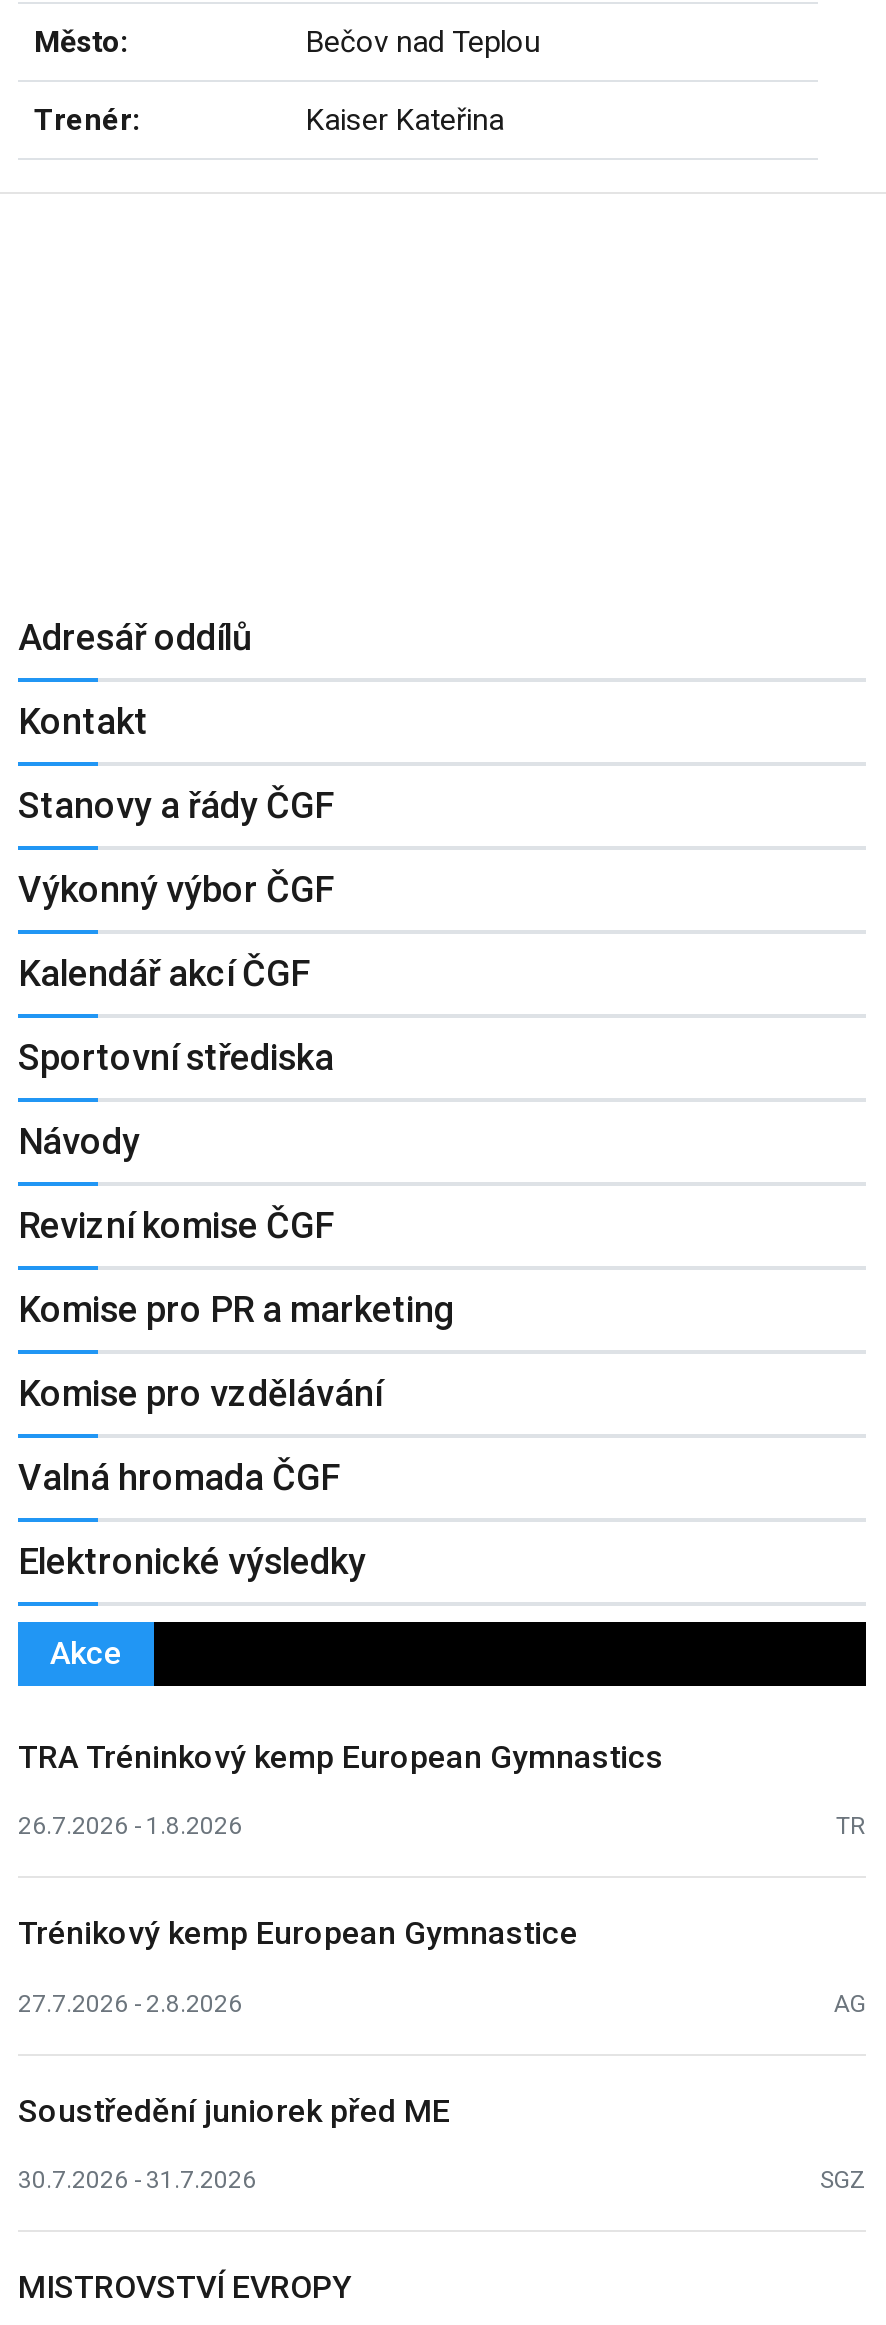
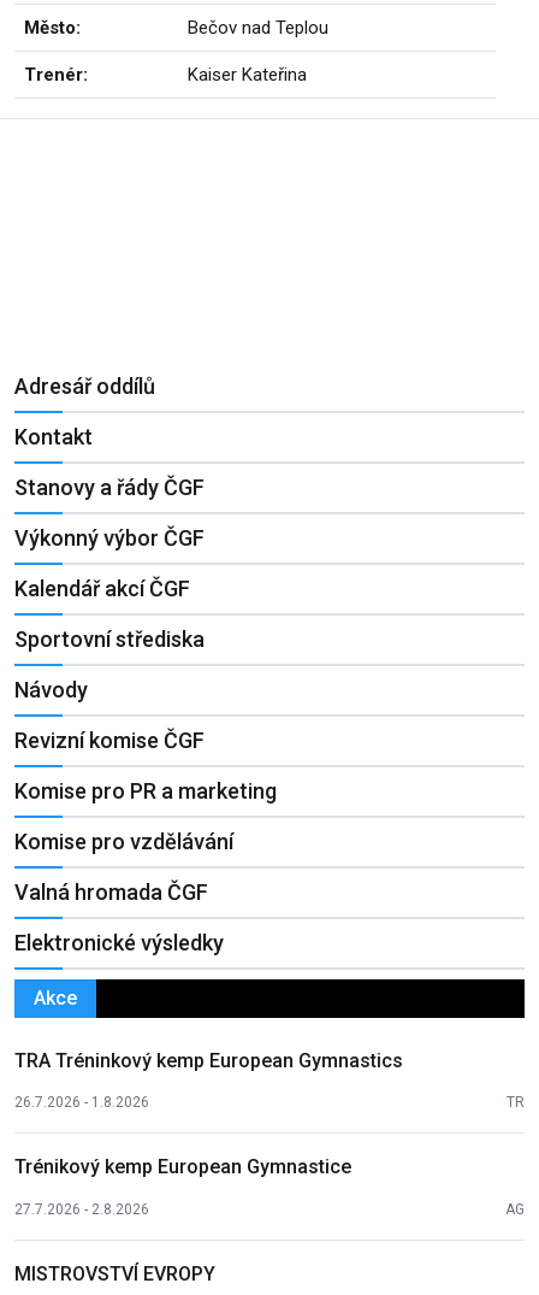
[18,2091,866,2194] Soustředění juniorek před ME | 30.7.2026 - 31.7.2026 | SGZ -> none

